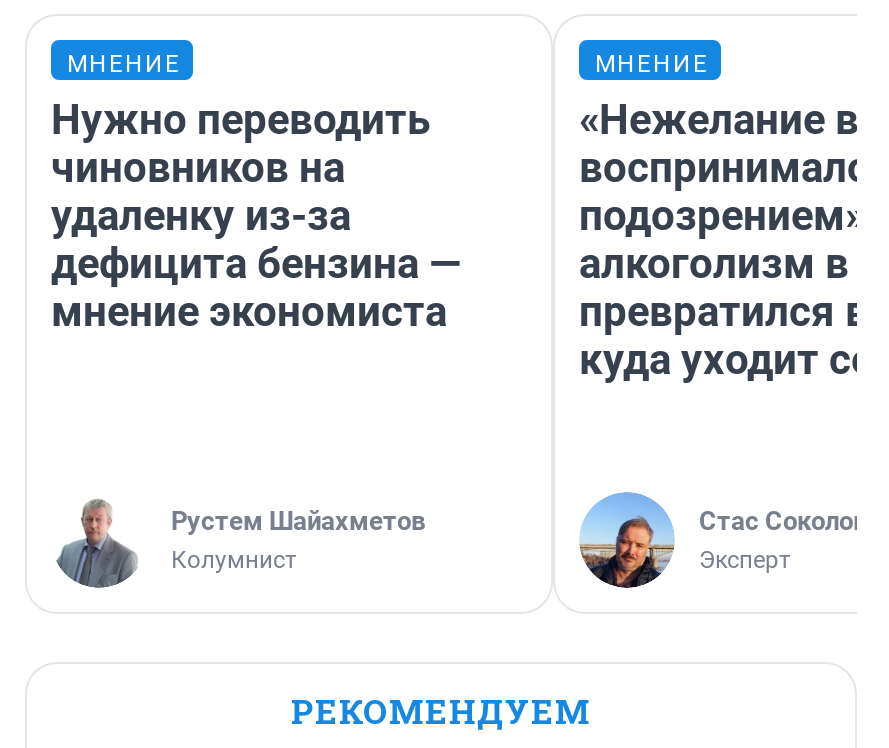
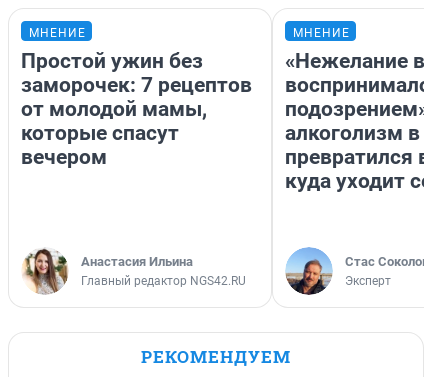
[51,96,461,336] Нужно переводить | чиновников на | удаленку из-за | дефицита бензина — | мнение экономиста -> [21,49,252,169] Простой ужин без | заморочек: 7 рецептов | от молодой мамы, | которые спасут | вечером
[55,496,425,588] [image] | Рустем Шайахметов | Колумнист -> [22,247,246,294] [image] | Анастасия Ильина | Главный редактор NGS42.RU

